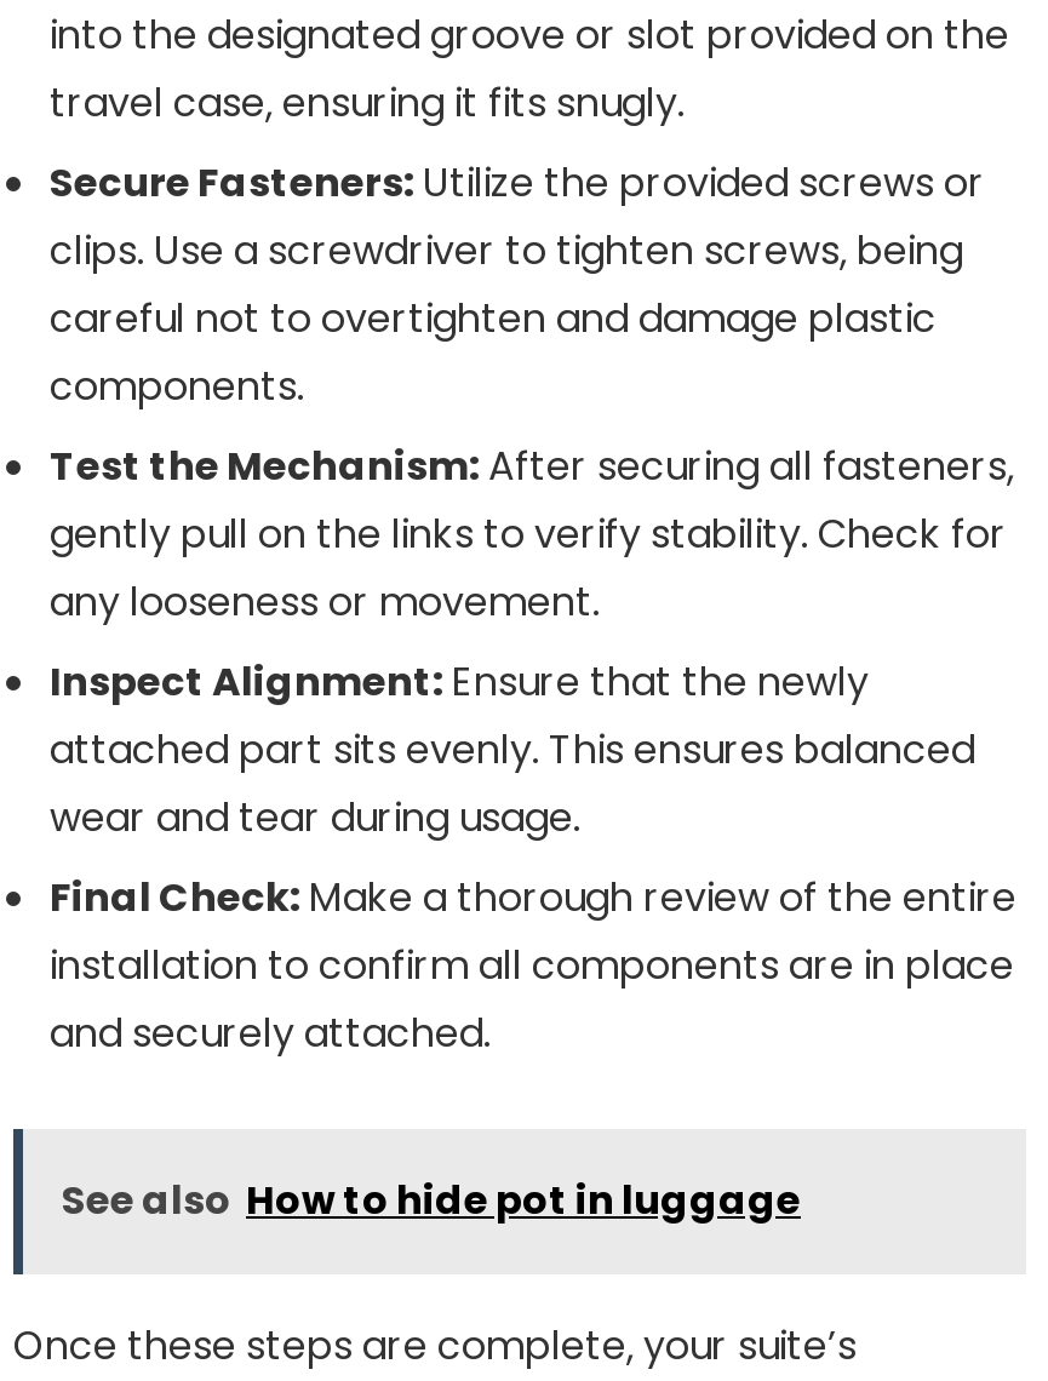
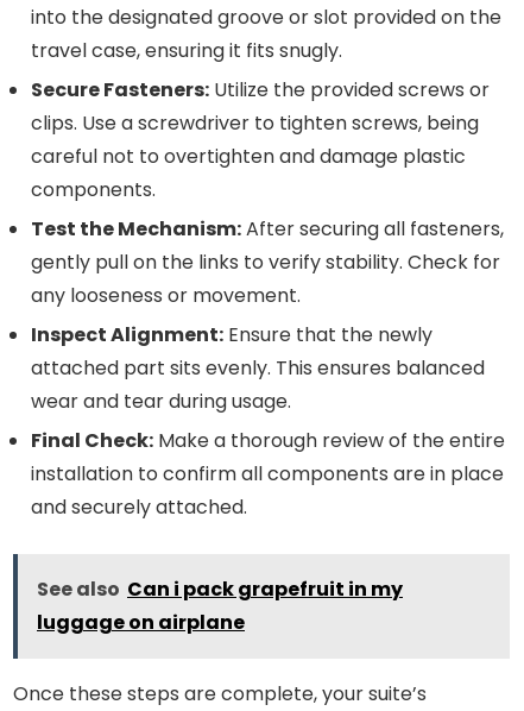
[62,1173,801,1228] See also How to hide pot in luggage -> [37,575,403,636] See also Can i pack grapefruit in my | luggage on airplane

